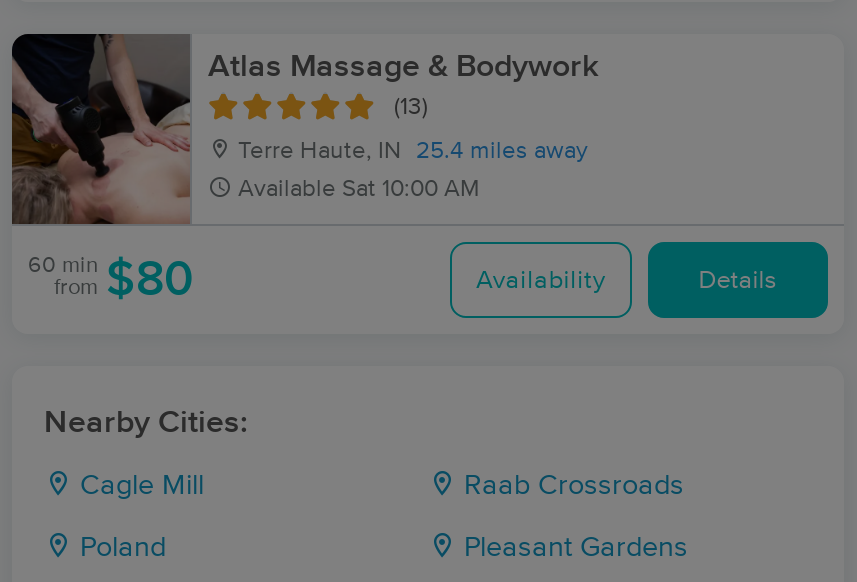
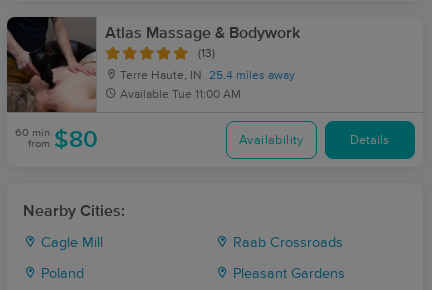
[238,178,480,202] Available Sat 10:00 AM -> [120,89,241,101] Available Tue 11:00 AM

